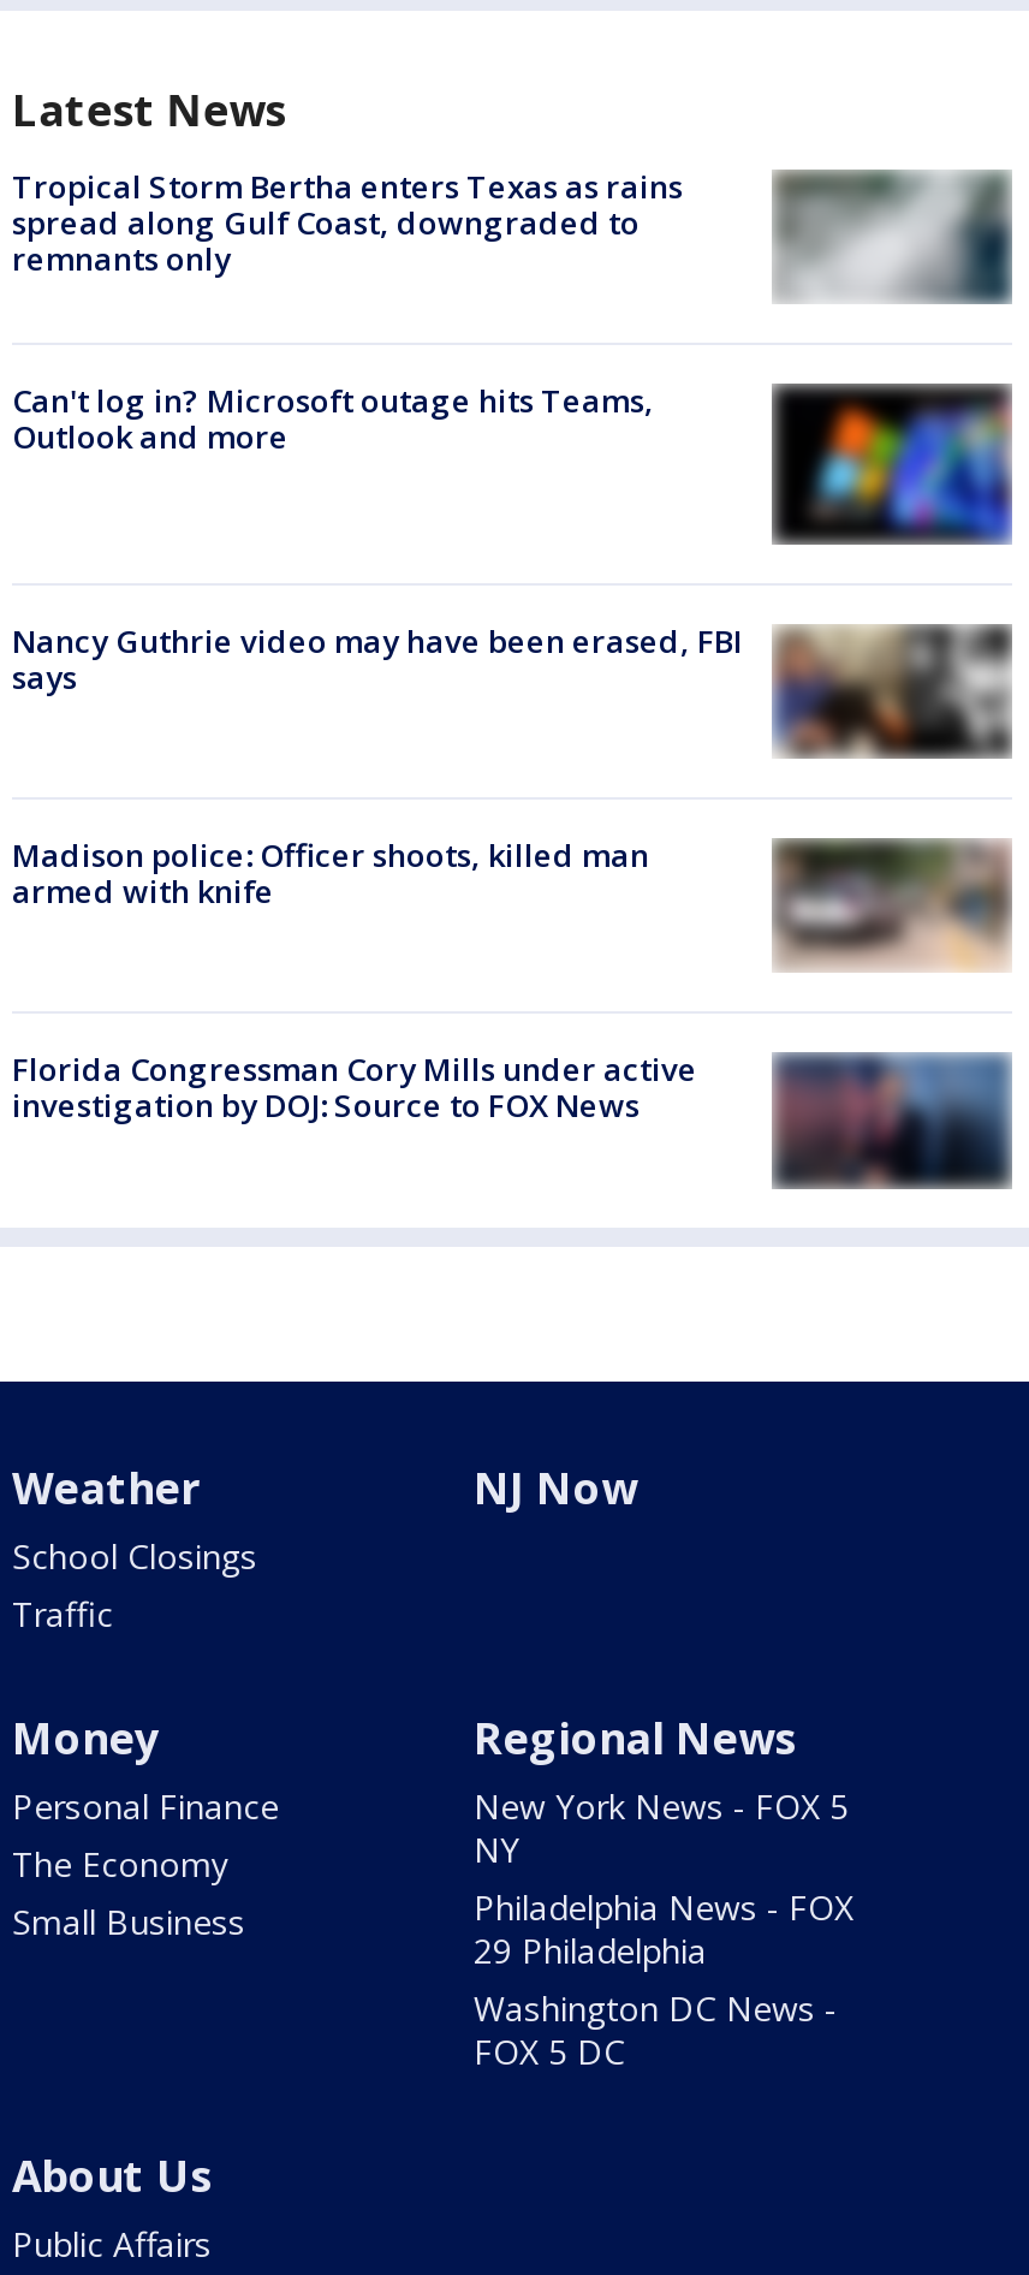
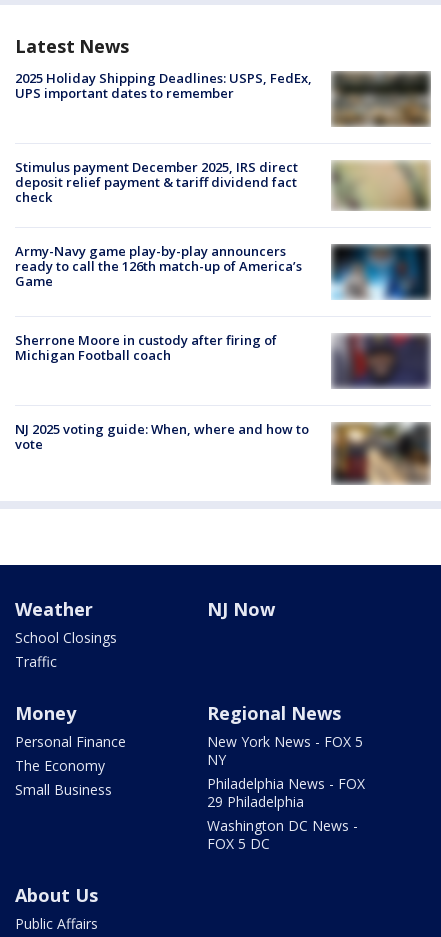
[12,164,1010,302] [image] | Tropical Storm Bertha enters Texas as rains | spread along Gulf Coast, downgraded to | remnants only -> [15,69,431,127] [image] | 2025 Holiday Shipping Deadlines: USPS, FedEx, | UPS important dates to remember
[12,379,654,458] Can't log in? Microsoft outage hits Teams, | Outlook and more -> [15,158,298,206] Stimulus payment December 2025, IRS direct | deposit relief payment & tariff dividend fact | check
[769,384,1015,547] [image] -> [331,161,431,218] [image]
[12,607,1015,761] [image] | Nancy Guthrie video may have been erased, FBI | says -> [15,241,432,307] [image] | Army-Navy game play-by-play announcers | ready to call the 126th match-up of America’s | Game
[12,833,649,913] Madison police: Officer shoots, killed man | armed with knife -> [15,331,277,364] Sherrone Moore in custody after firing of | Michigan Football coach
[772,821,1012,973] [image] -> [332,333,431,395] [image]
[12,1035,1012,1192] [image] | Florida Congressman Cory Mills under active | investigation by DOJ: Source to FOX News -> [15,420,431,486] [image] | NJ 2025 voting guide: When, where and how to | vote

